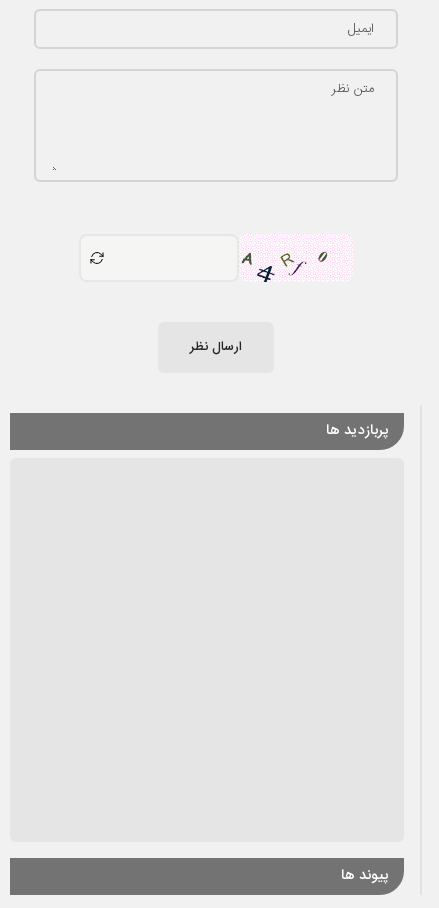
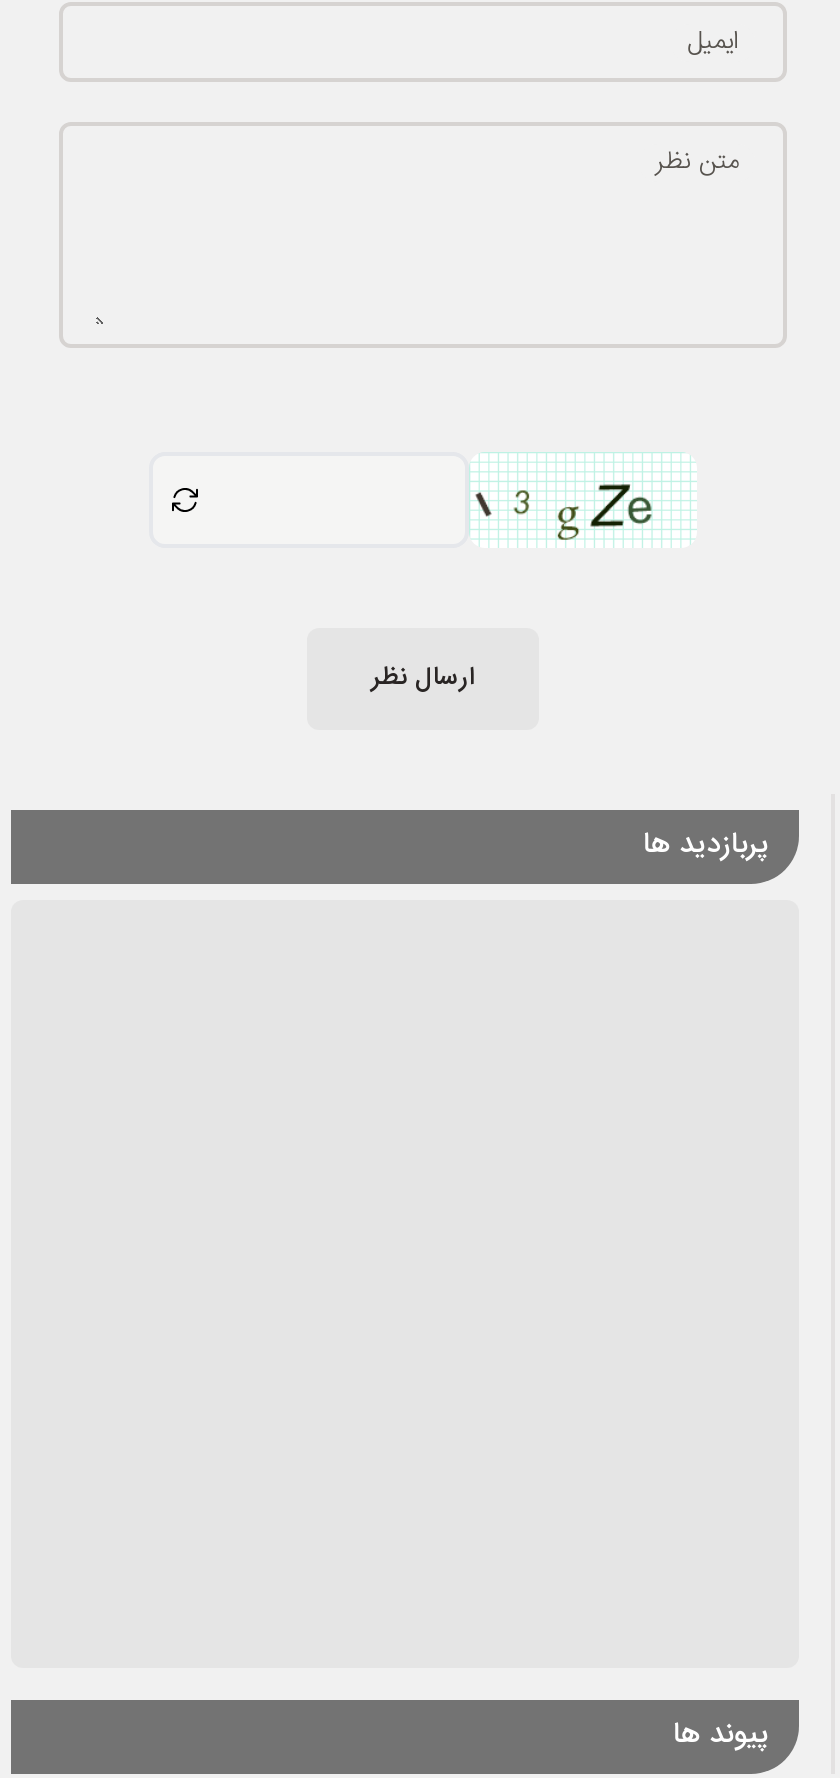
[240,248,336,283] [image] -> [471,452,693,548] [image]

